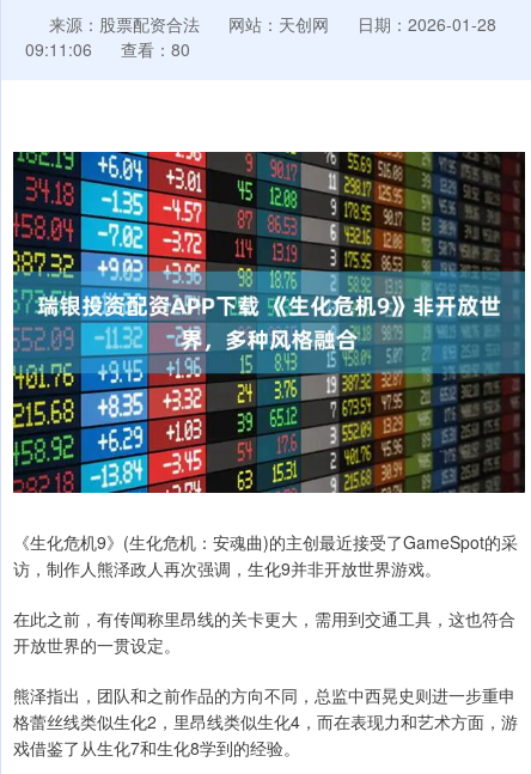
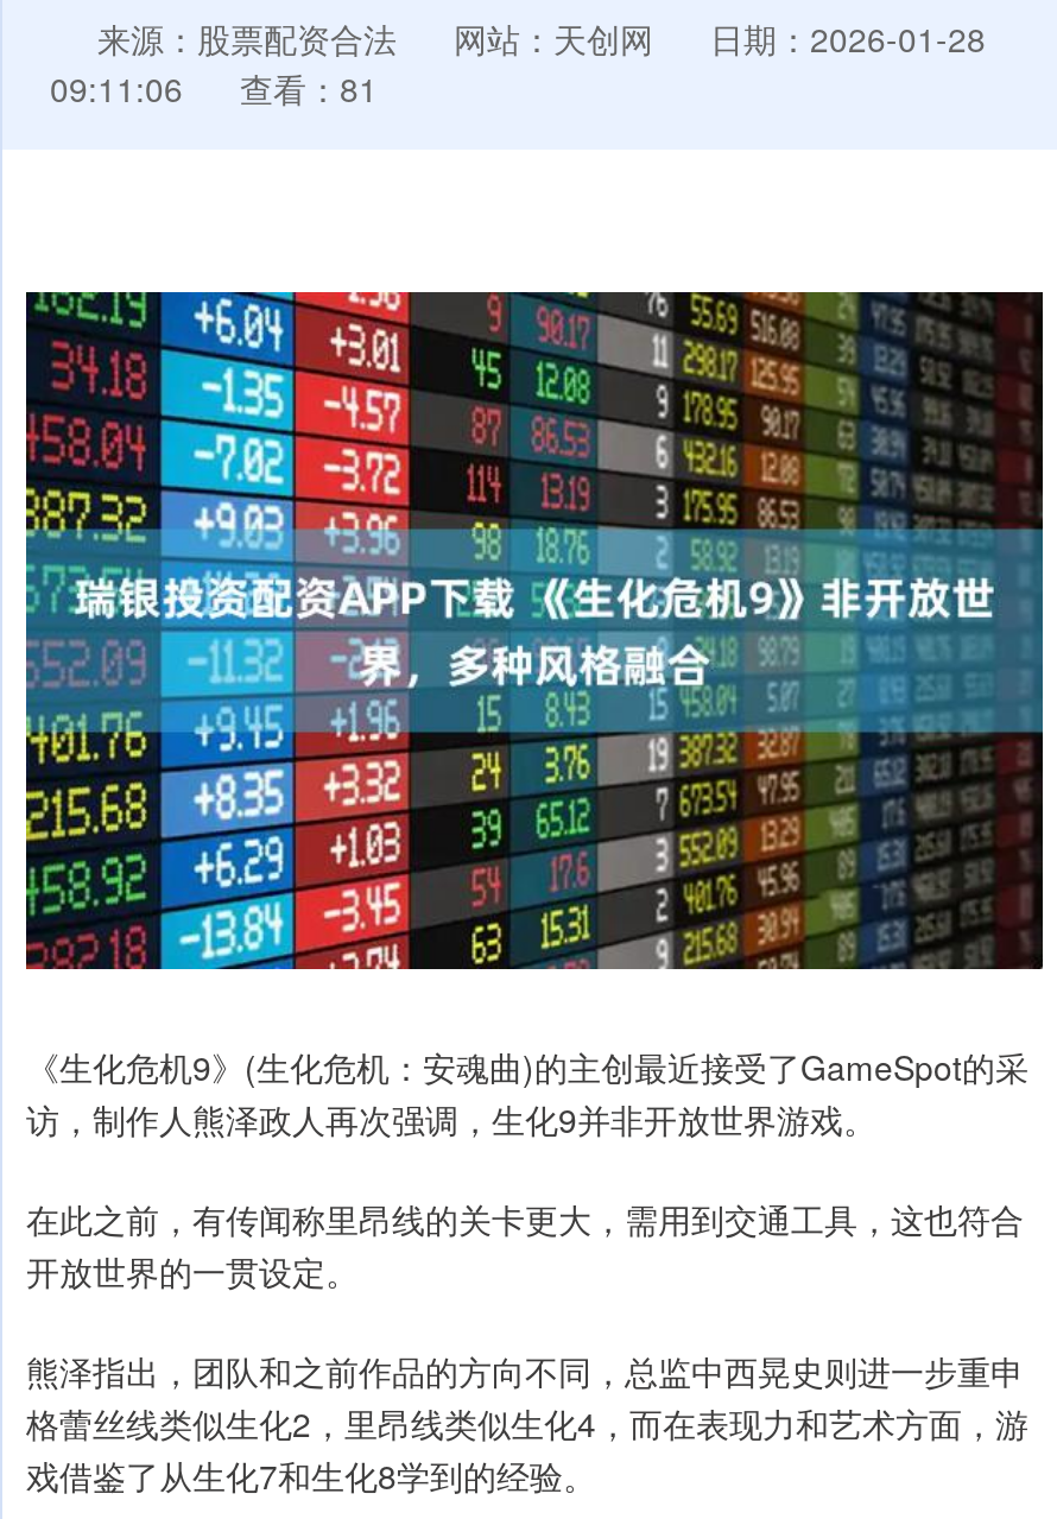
[25,37,190,61] 09:11:06 查看：80 -> [50,64,378,112] 09:11:06 查看：81

